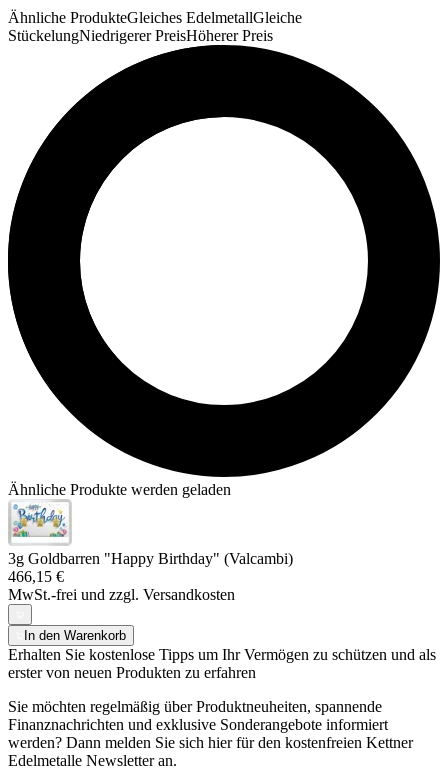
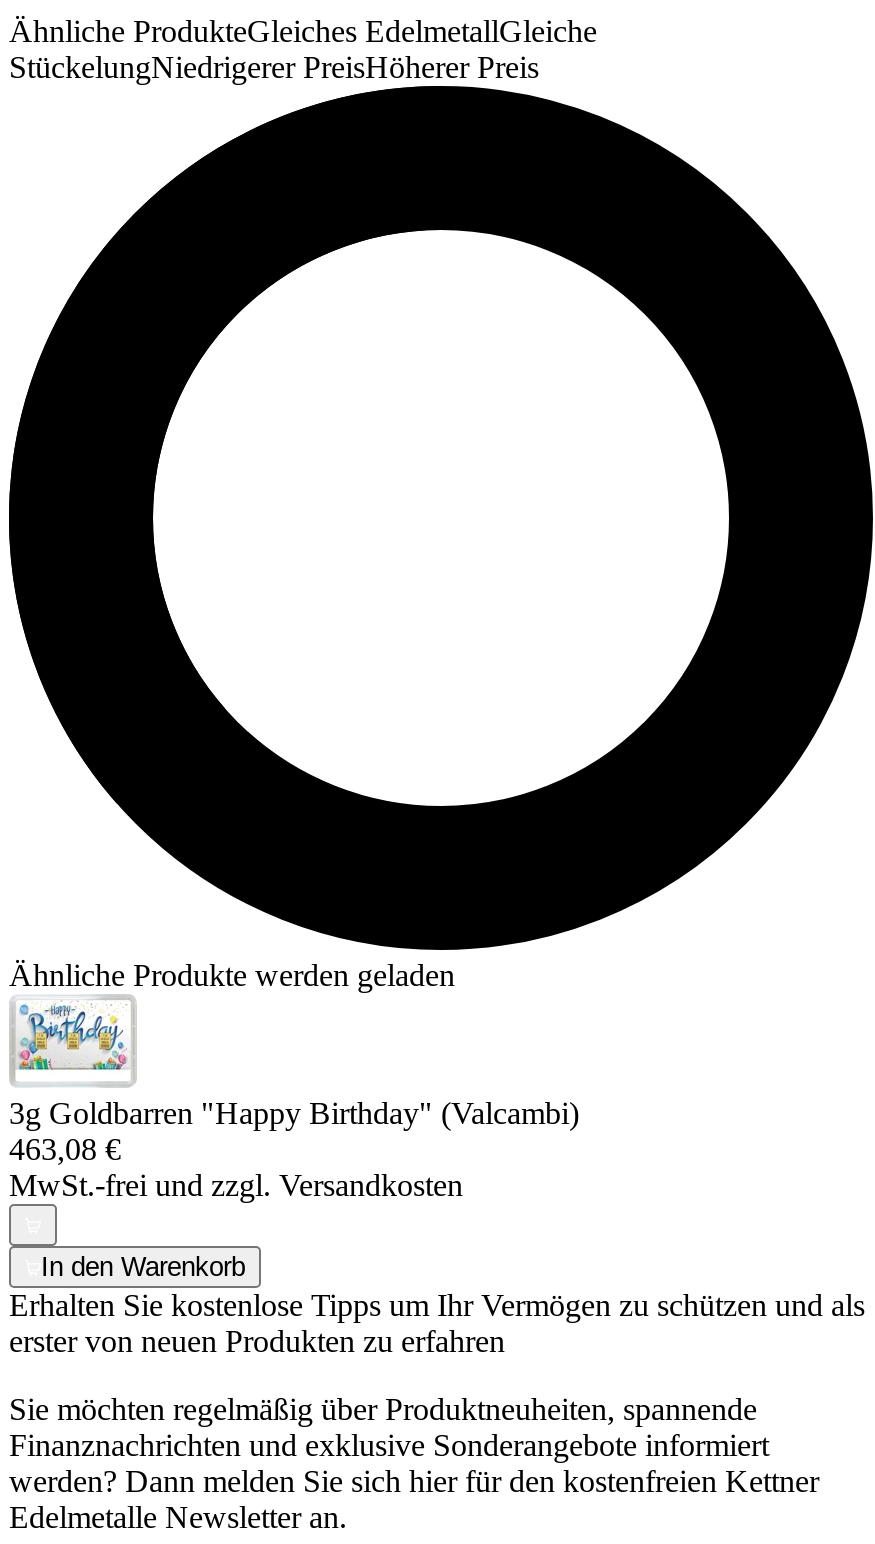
[8,568,64,585] 466,15 € -> [9,1132,121,1166] 463,08 €

